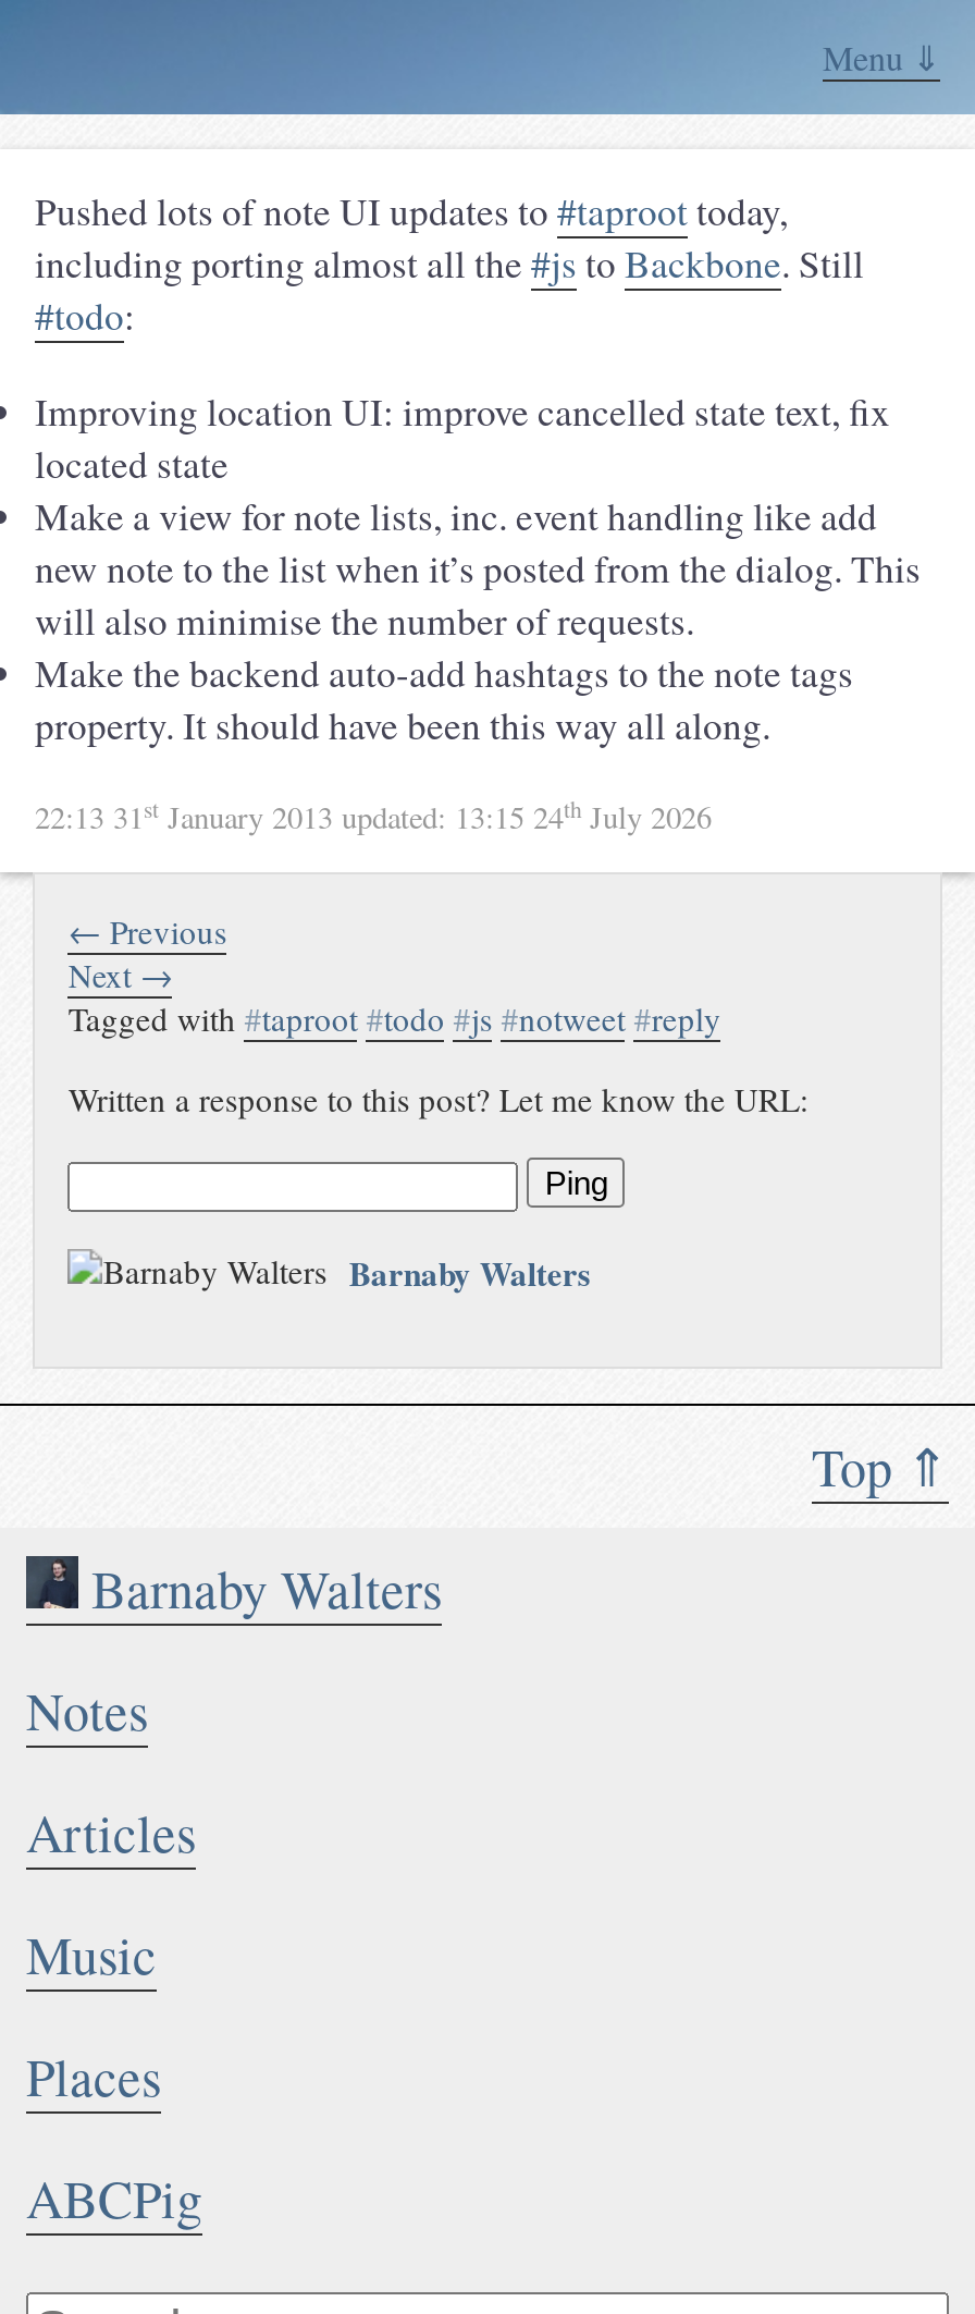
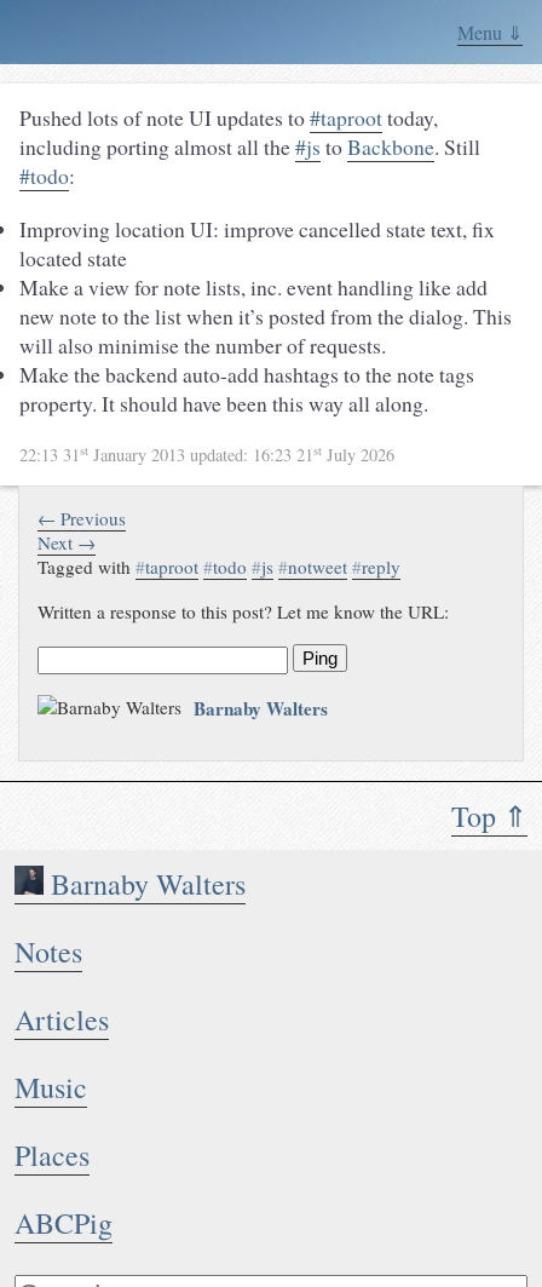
[35,794,712,838] 22:13 31st January 2013 updated: 13:15 24th July 2026 -> [19,442,394,467] 22:13 31st January 2013 updated: 16:23 21st July 2026

